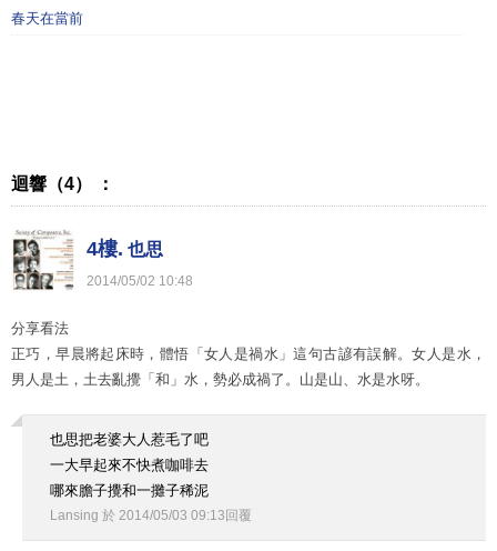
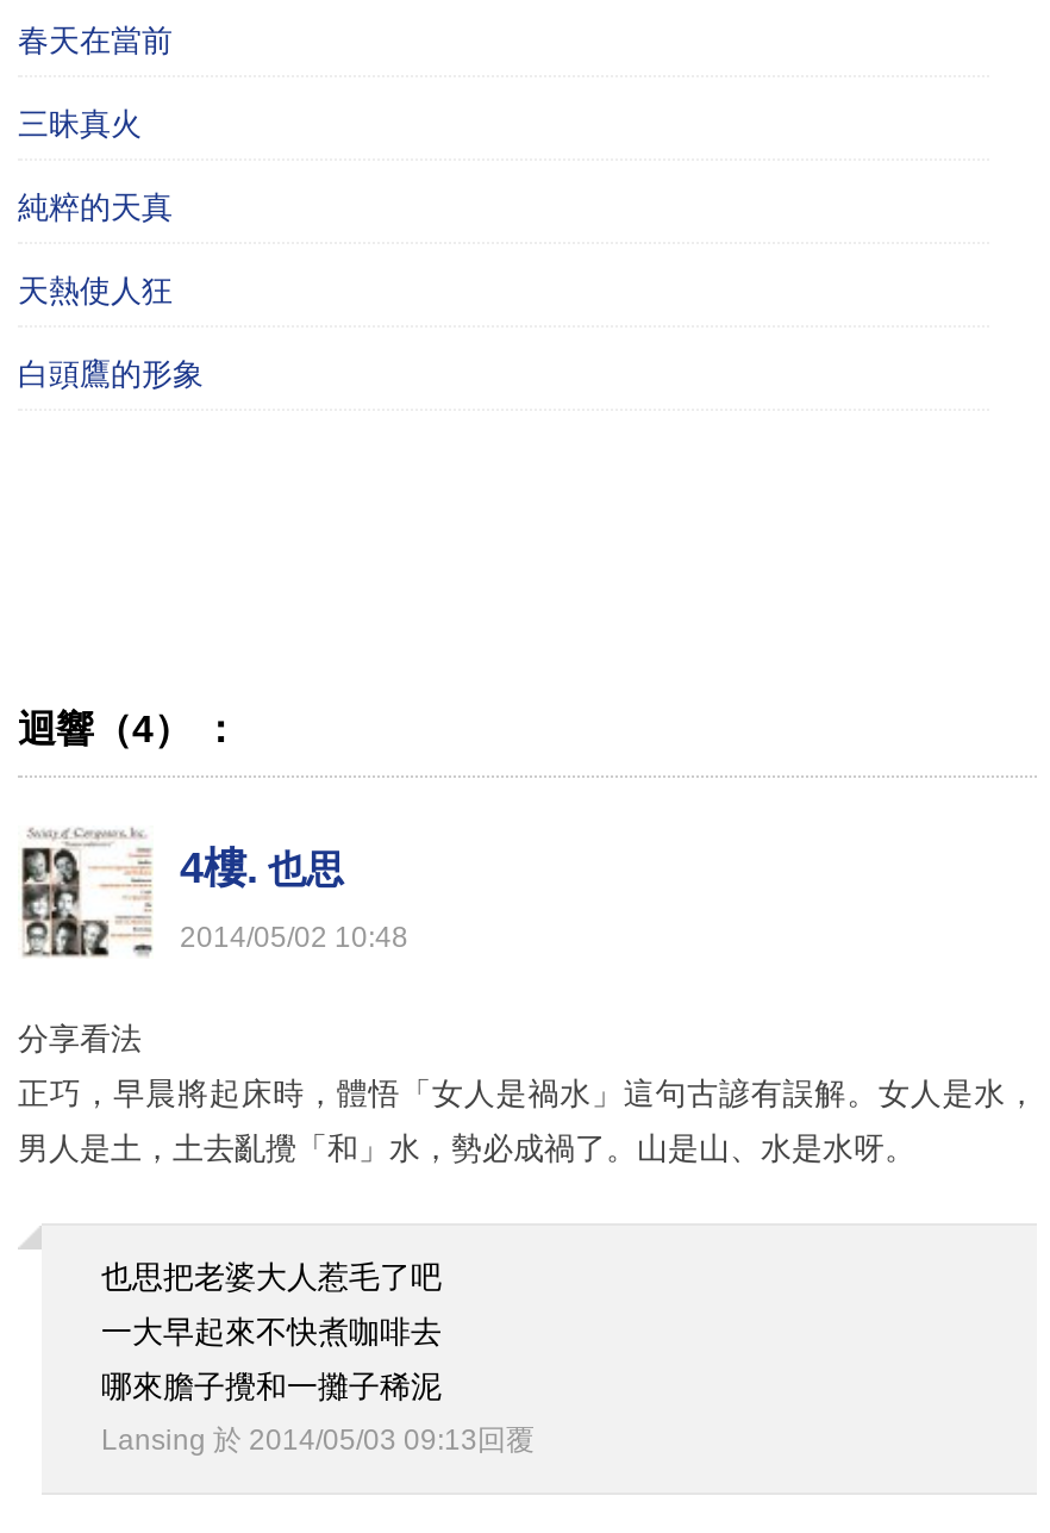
none -> [18,106,204,392] 三昧真火 | 純粹的天真 | 天熱使人狂 | 白頭鷹的形象

